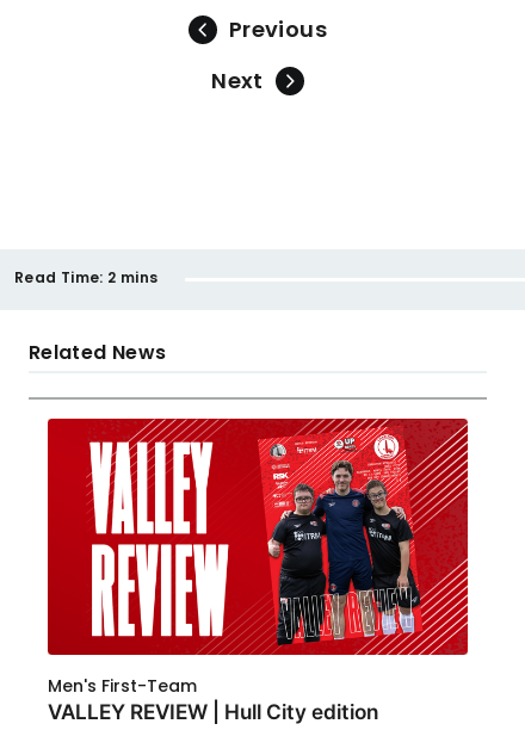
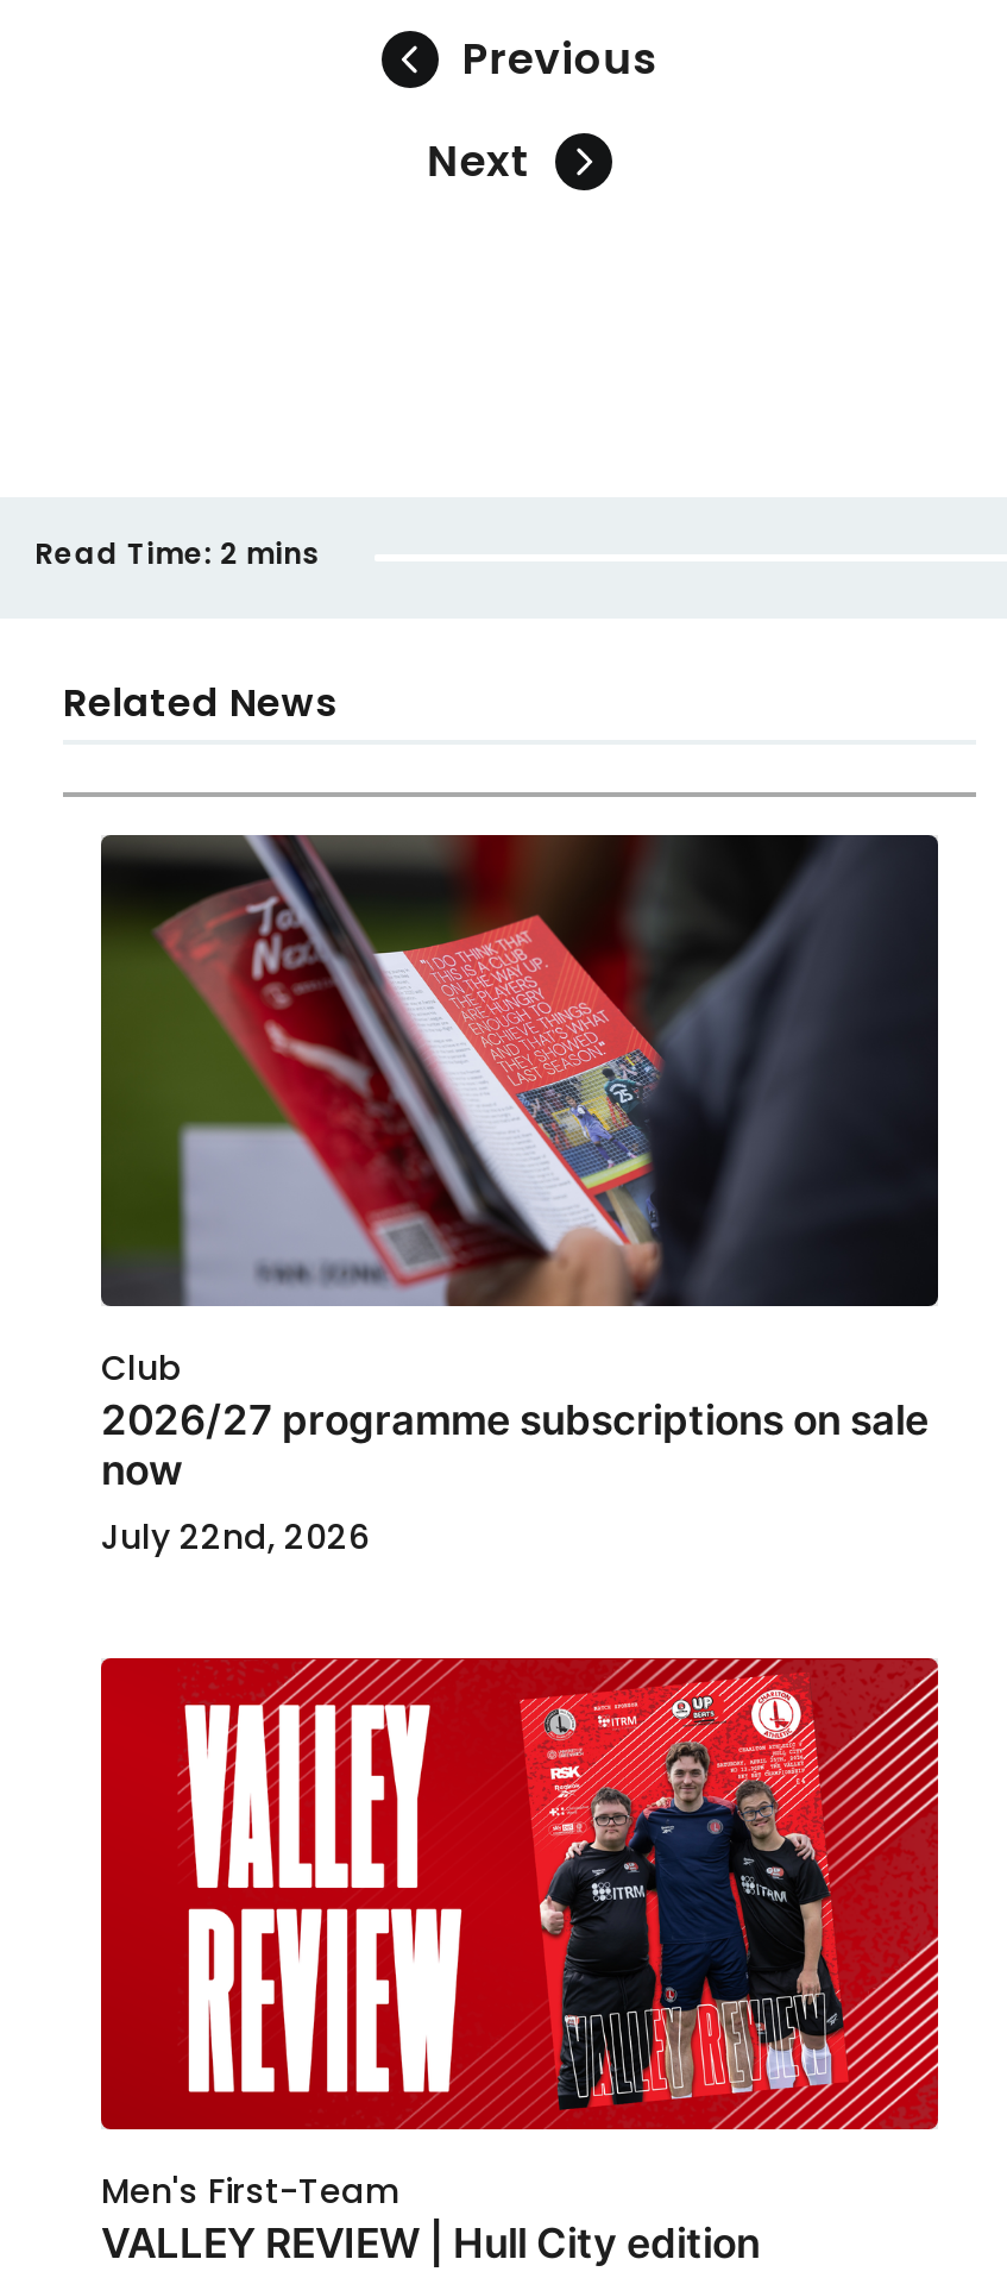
none -> [99,833,940,1561] [image] | Club | 2026/27 programme subscriptions on sale | now | July 22nd, 2026

